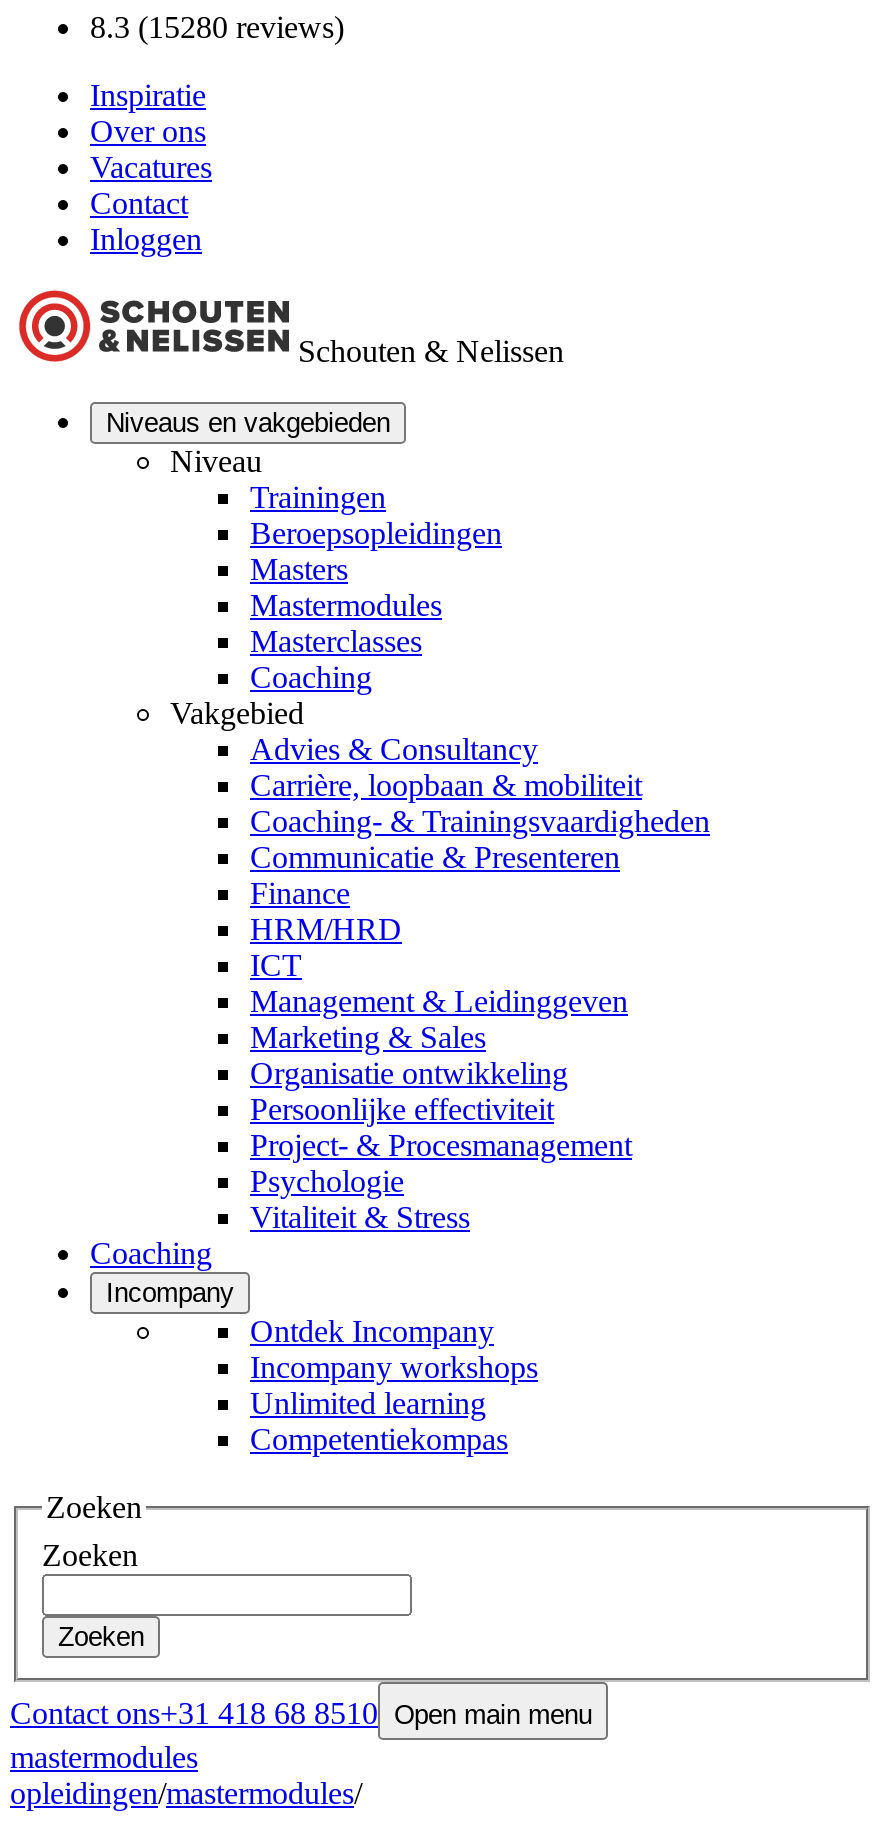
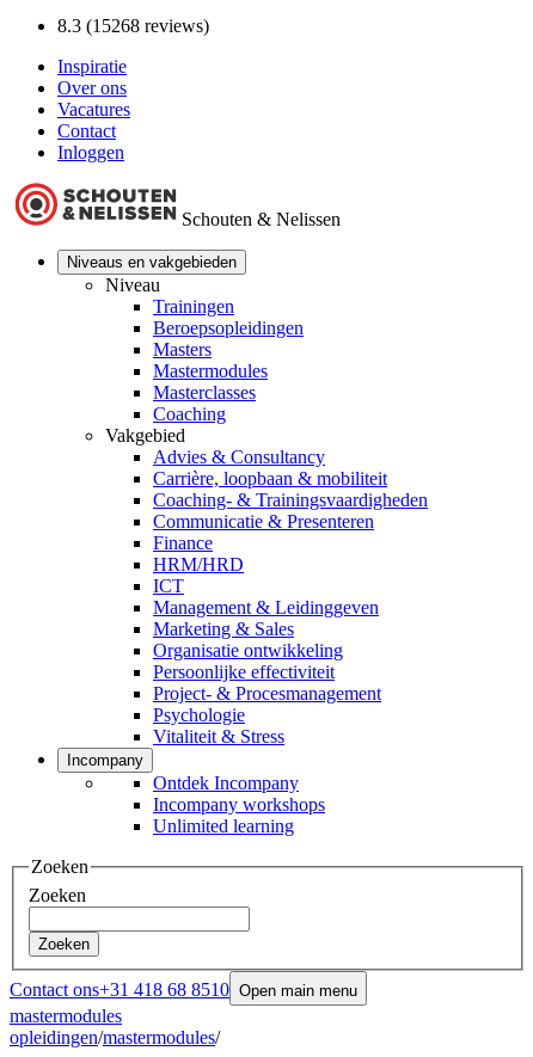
[90,10,344,44] 8.3 (15280 reviews) -> [57,16,209,36] 8.3 (15268 reviews)
[90,1236,212,1270] Coaching -> none
[250,1422,508,1456] Competentiekompas -> none

